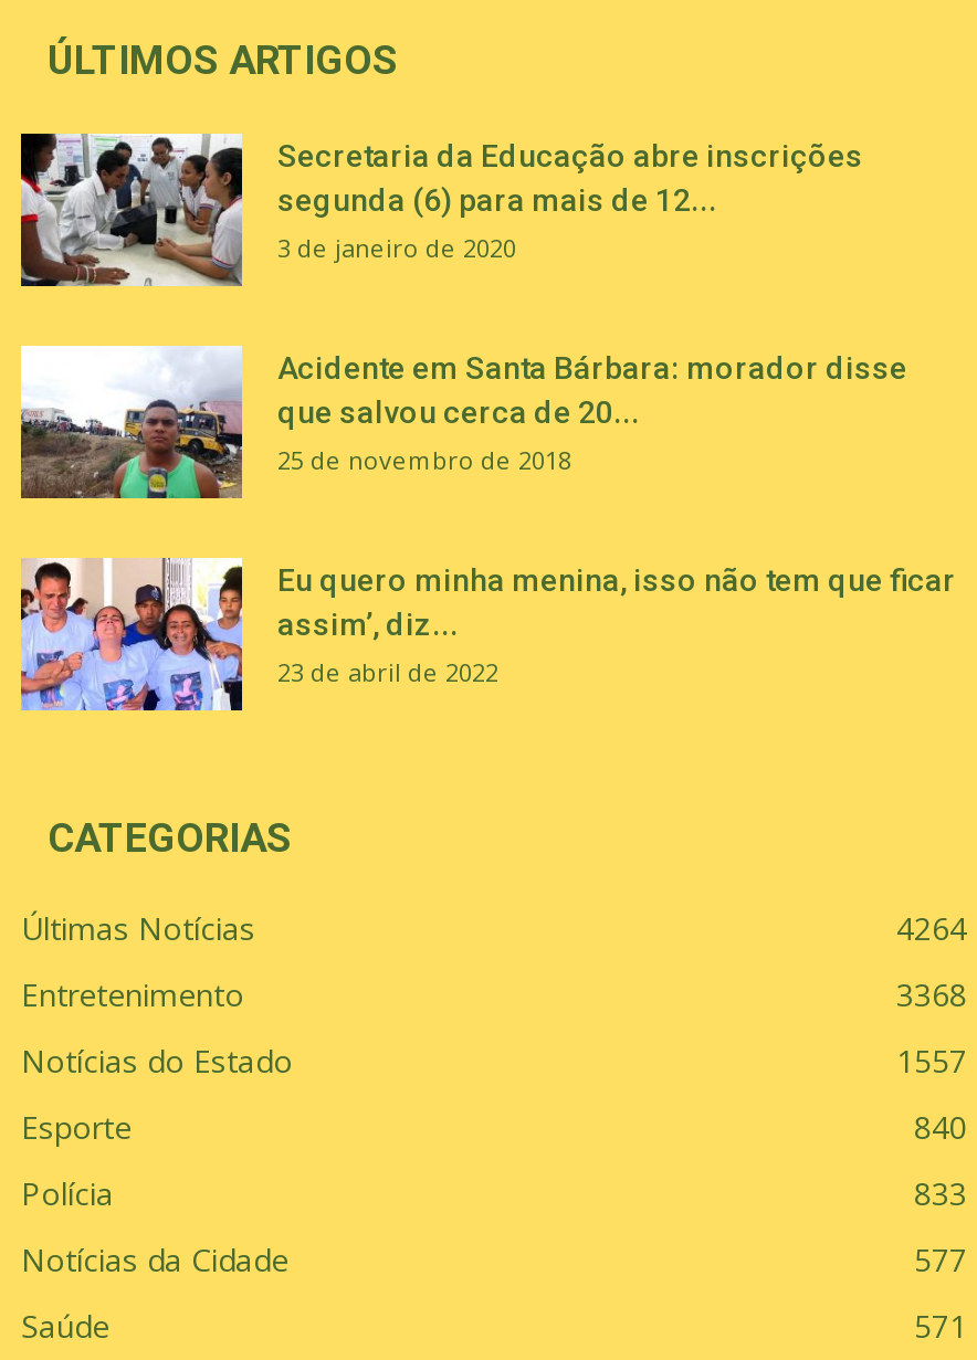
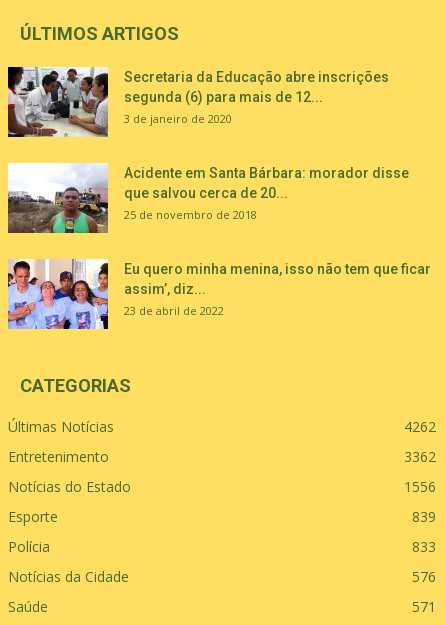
[896,908,967,950] 4264 -> [404,417,436,436] 4262
[896,974,967,1016] 3368 -> [404,447,436,466] 3362
[896,1040,967,1082] 1557 -> [404,477,436,496] 1556
[914,1107,967,1149] 840 -> [412,507,436,526] 839
[914,1239,967,1281] 577 -> [412,567,436,586] 576

